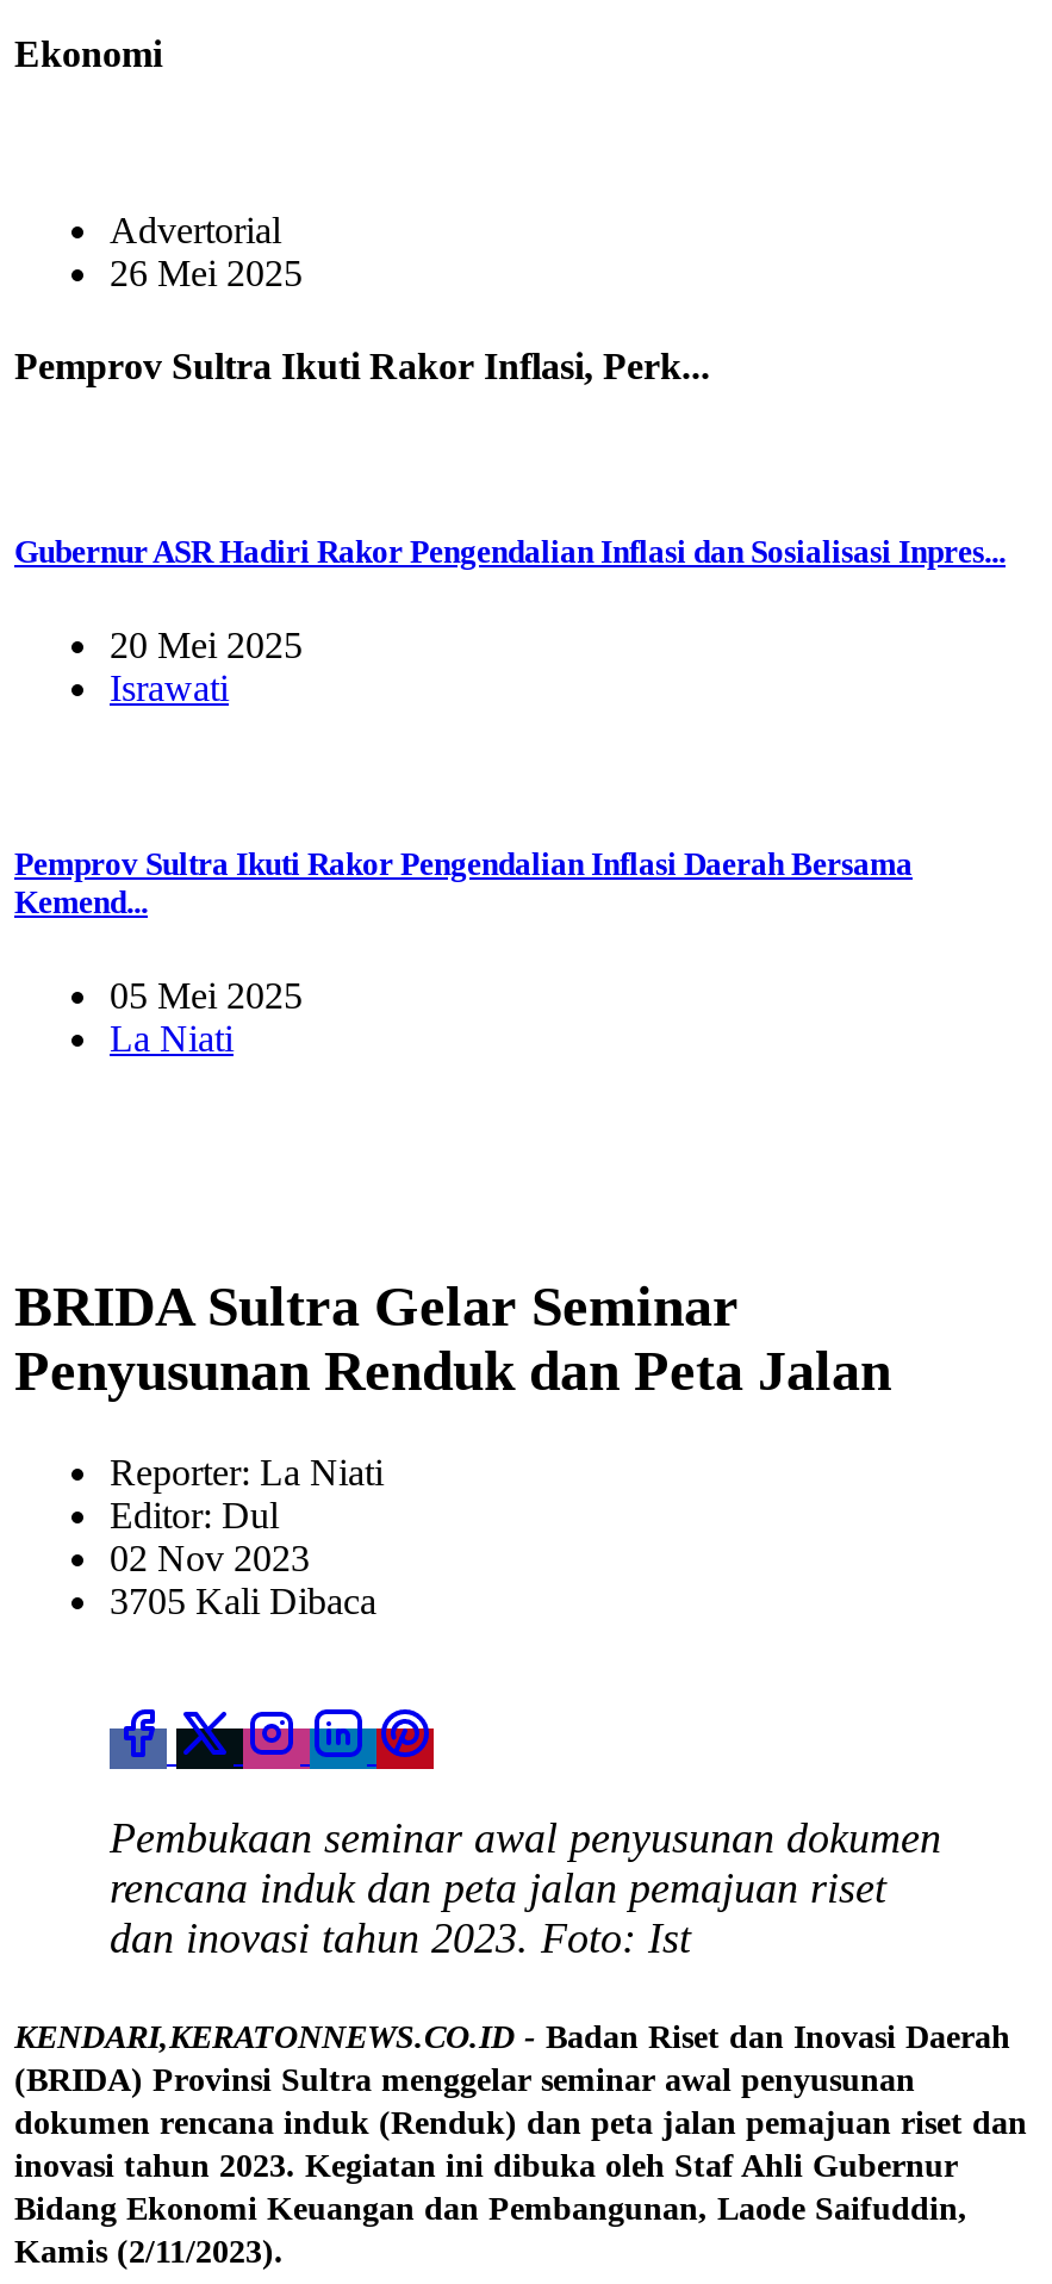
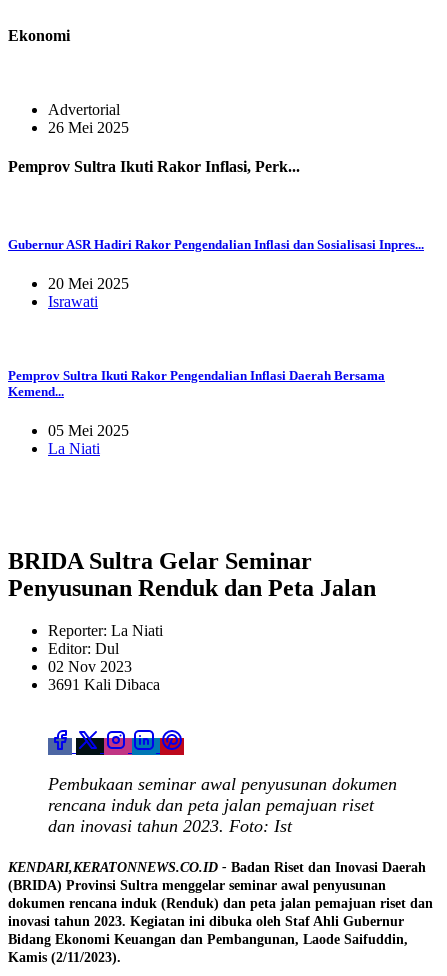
[110,1580,376,1620] 3705 Kali Dibaca -> [48,676,160,693] 3691 Kali Dibaca

